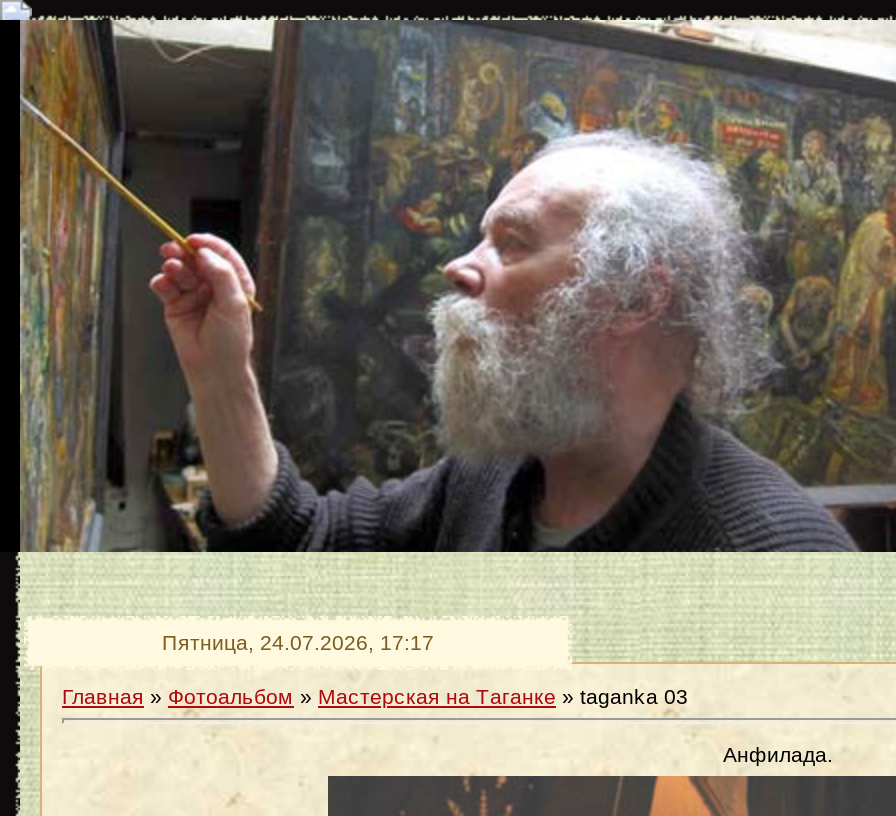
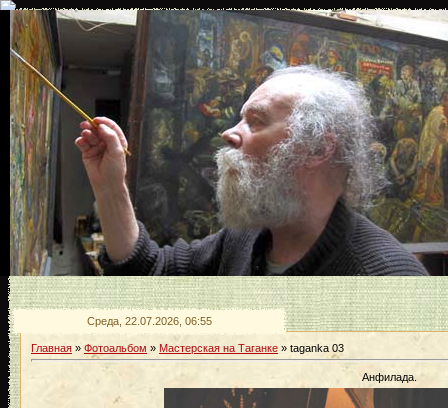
[162,630,434,654] Пятница, 24.07.2026, 17:17 -> [86,315,211,327] Среда, 22.07.2026, 06:55

